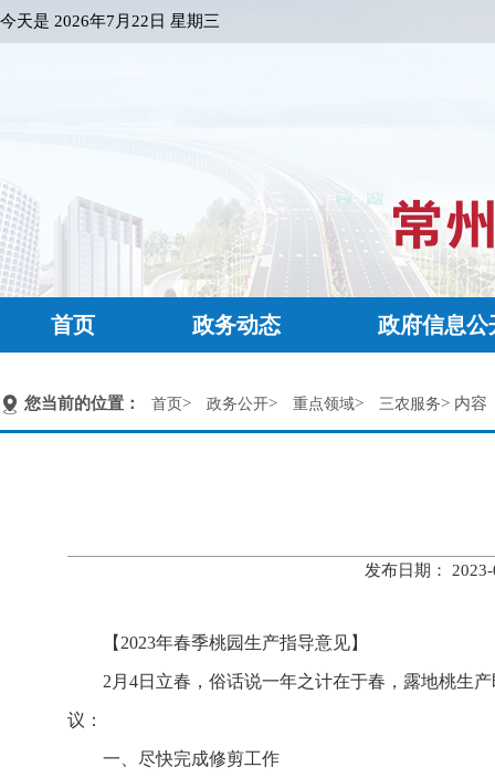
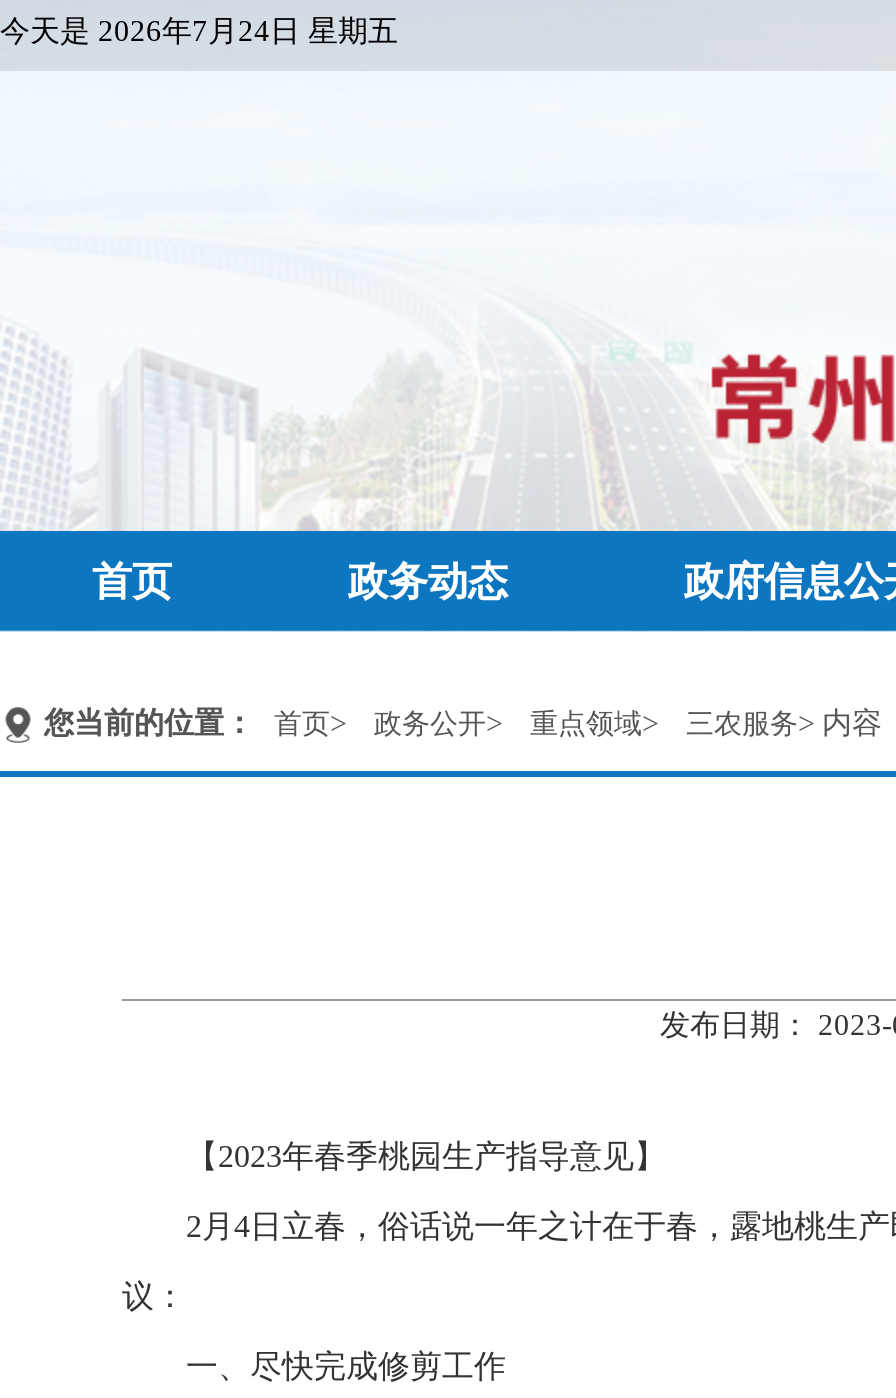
[0,12,220,30] 今天是2026年7月22日 星期三 -> [0,15,398,47] 今天是2026年7月24日 星期五

